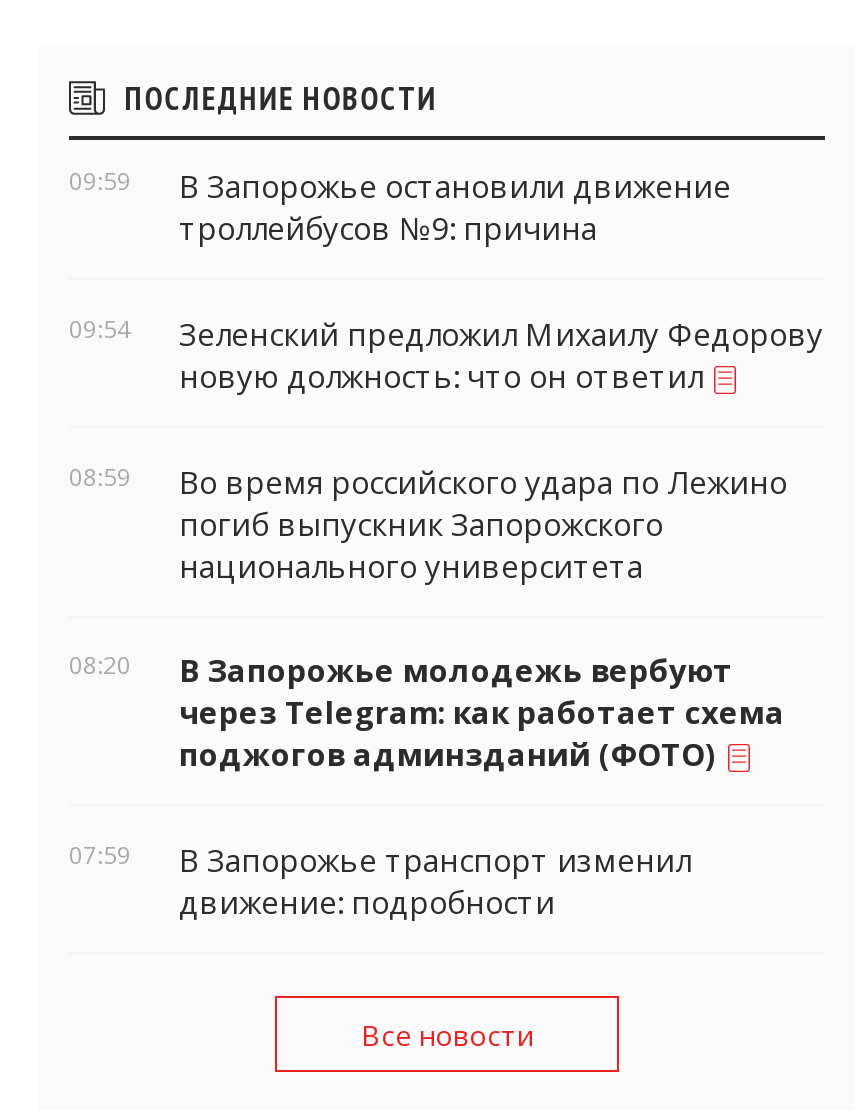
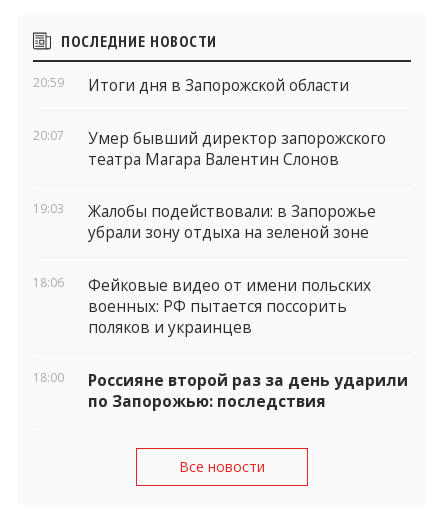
[69,164,731,250] 09:59 | В Запорожье остановили движение | троллейбусов №9: причина -> [33,74,349,96] 20:59 | Итоги дня в Запорожской области
[69,311,823,397] 09:54 | Зеленский предложил Михаилу Федорову | новую должность: что он ответил -> [33,127,386,170] 20:07 | Умер бывший директор запорожского | театра Магара Валентин Слонов
[69,459,787,587] 08:59 | Во время российского удара по Лежино | погиб выпускник Запорожского | национального университета -> [33,200,376,243] 19:03 | Жалобы подействовали: в Запорожье | убрали зону отдыха на зеленой зоне
[69,648,785,776] 08:20 | В Запорожье молодежь вербуют | через Telegram: как работает схема | поджогов админзданий (ФОТО) -> [33,274,371,338] 18:06 | Фейковые видео от имени польских | военных: РФ пытается поссорить | поляков и украинцев
[69,838,691,924] 07:59 | В Запорожье транспорт изменил | движение: подробности -> [33,369,408,412] 18:00 | Россияне второй раз за день ударили | по Запорожью: последствия

